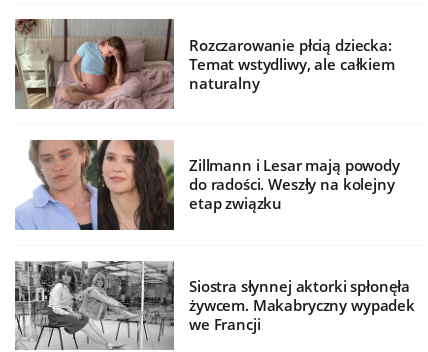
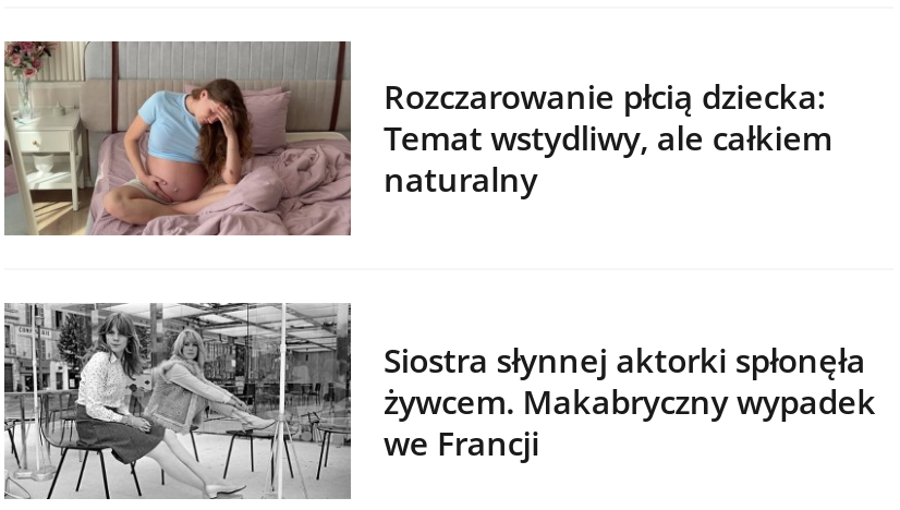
[15,140,400,230] [image] | Zillmann i Lesar mają powody | do radości. Weszły na kolejny | etap związku -> none

